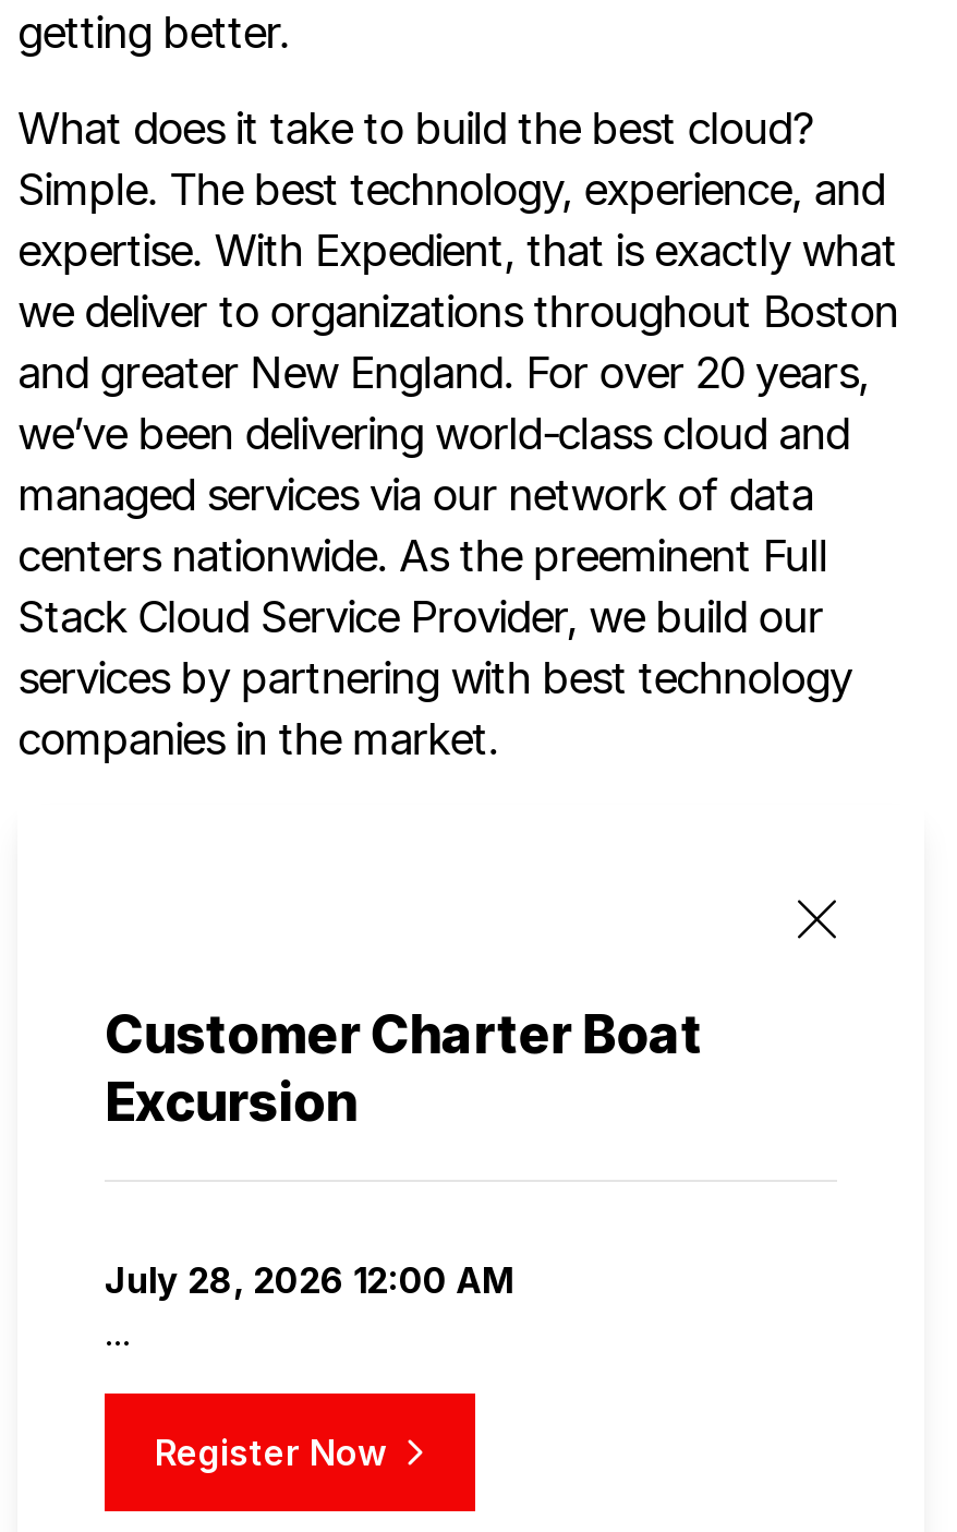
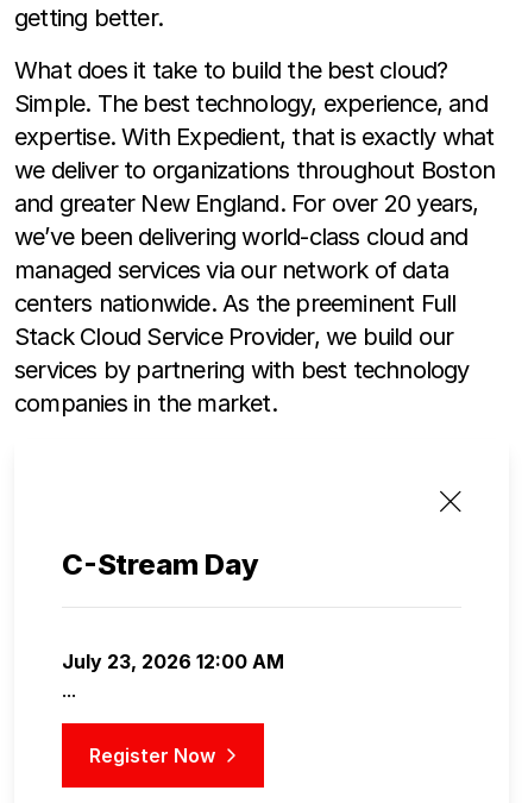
[105,1003,702,1134] Customer Charter Boat | Excursion -> [62,547,259,582] C-Stream Day
[105,1258,514,1302] July 28, 2026 12:00 AM -> [62,649,284,673] July 23, 2026 12:00 AM

